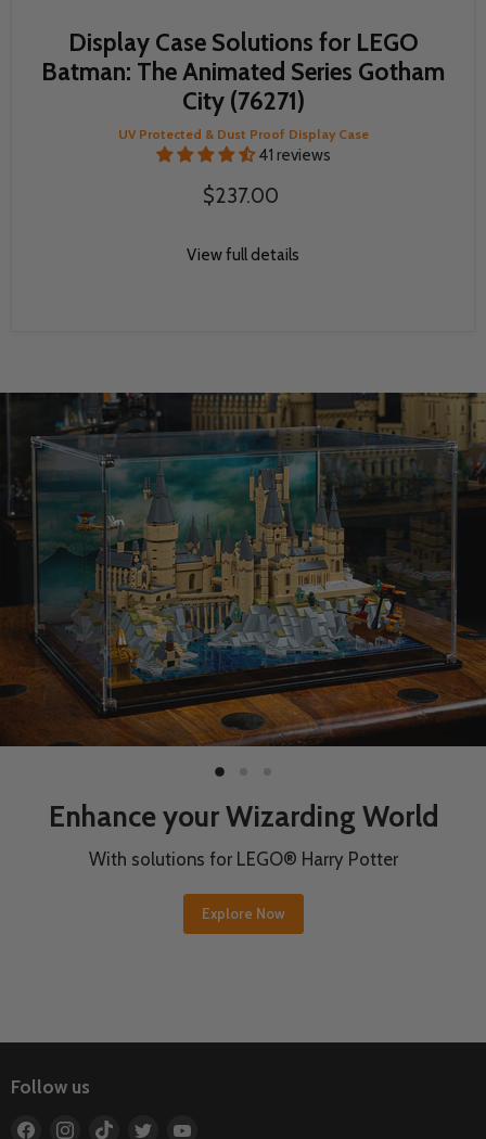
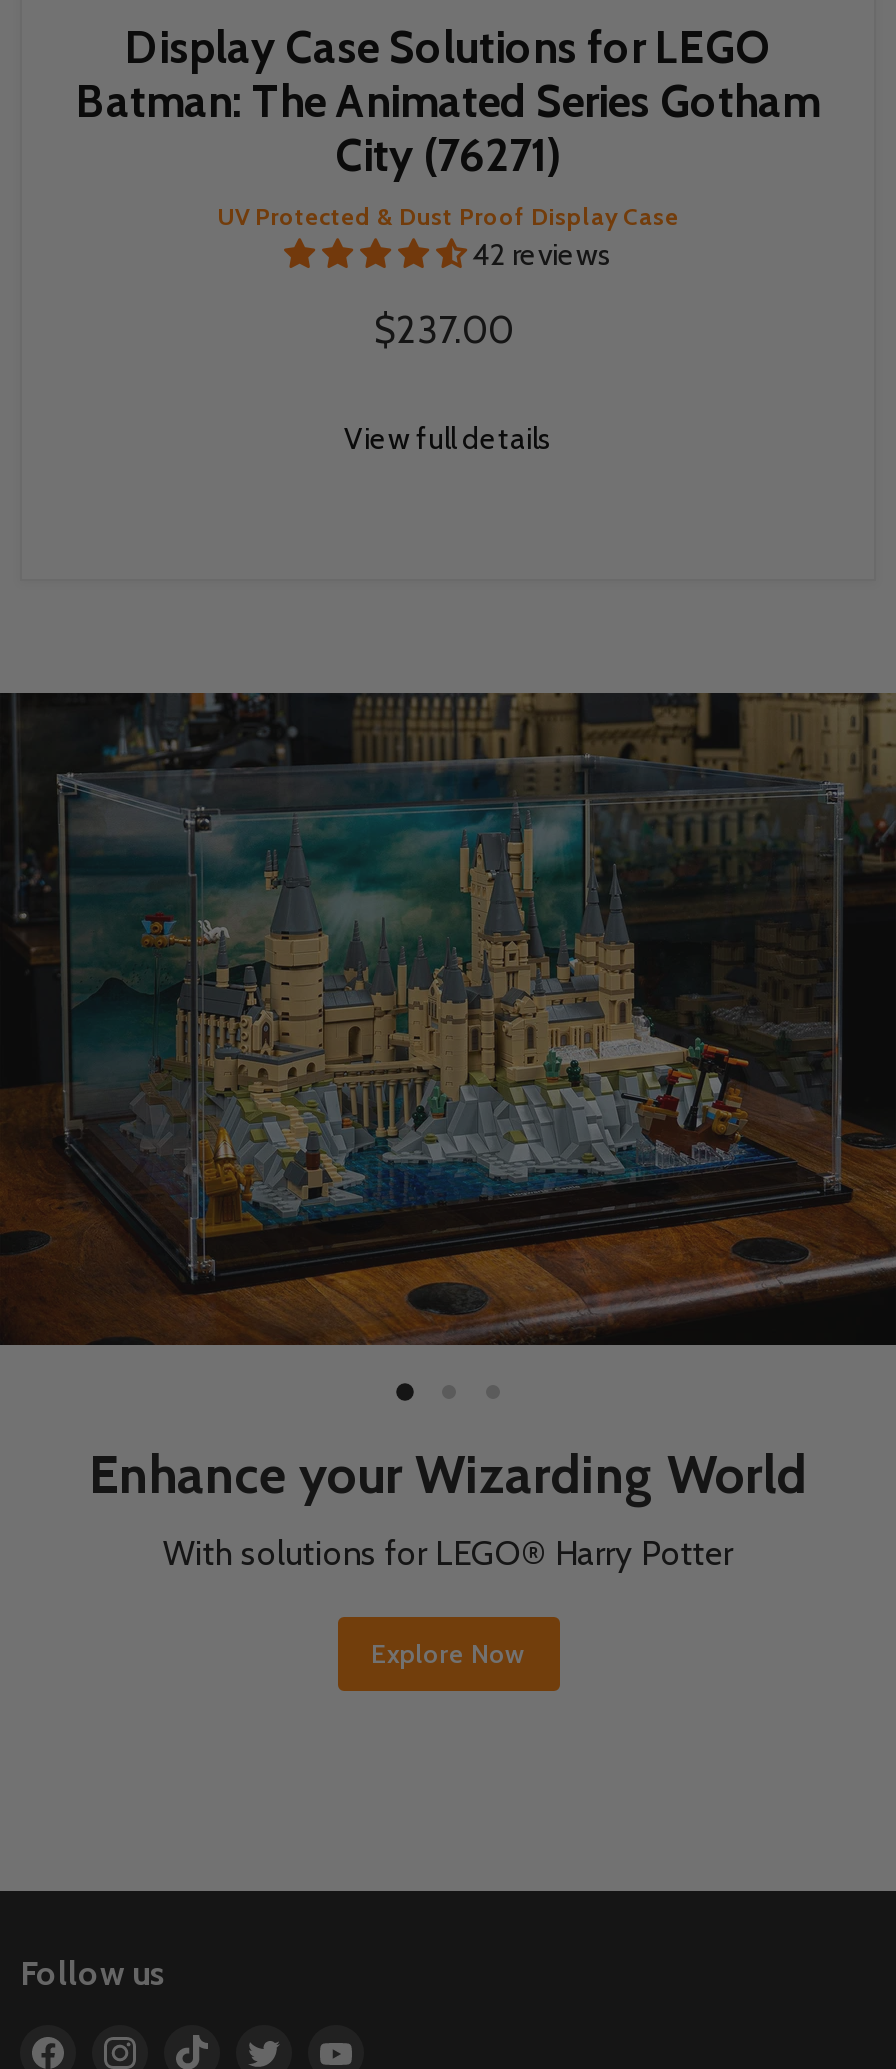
[258,145,330,165] 41 reviews -> [472,236,612,272] 42 reviews

